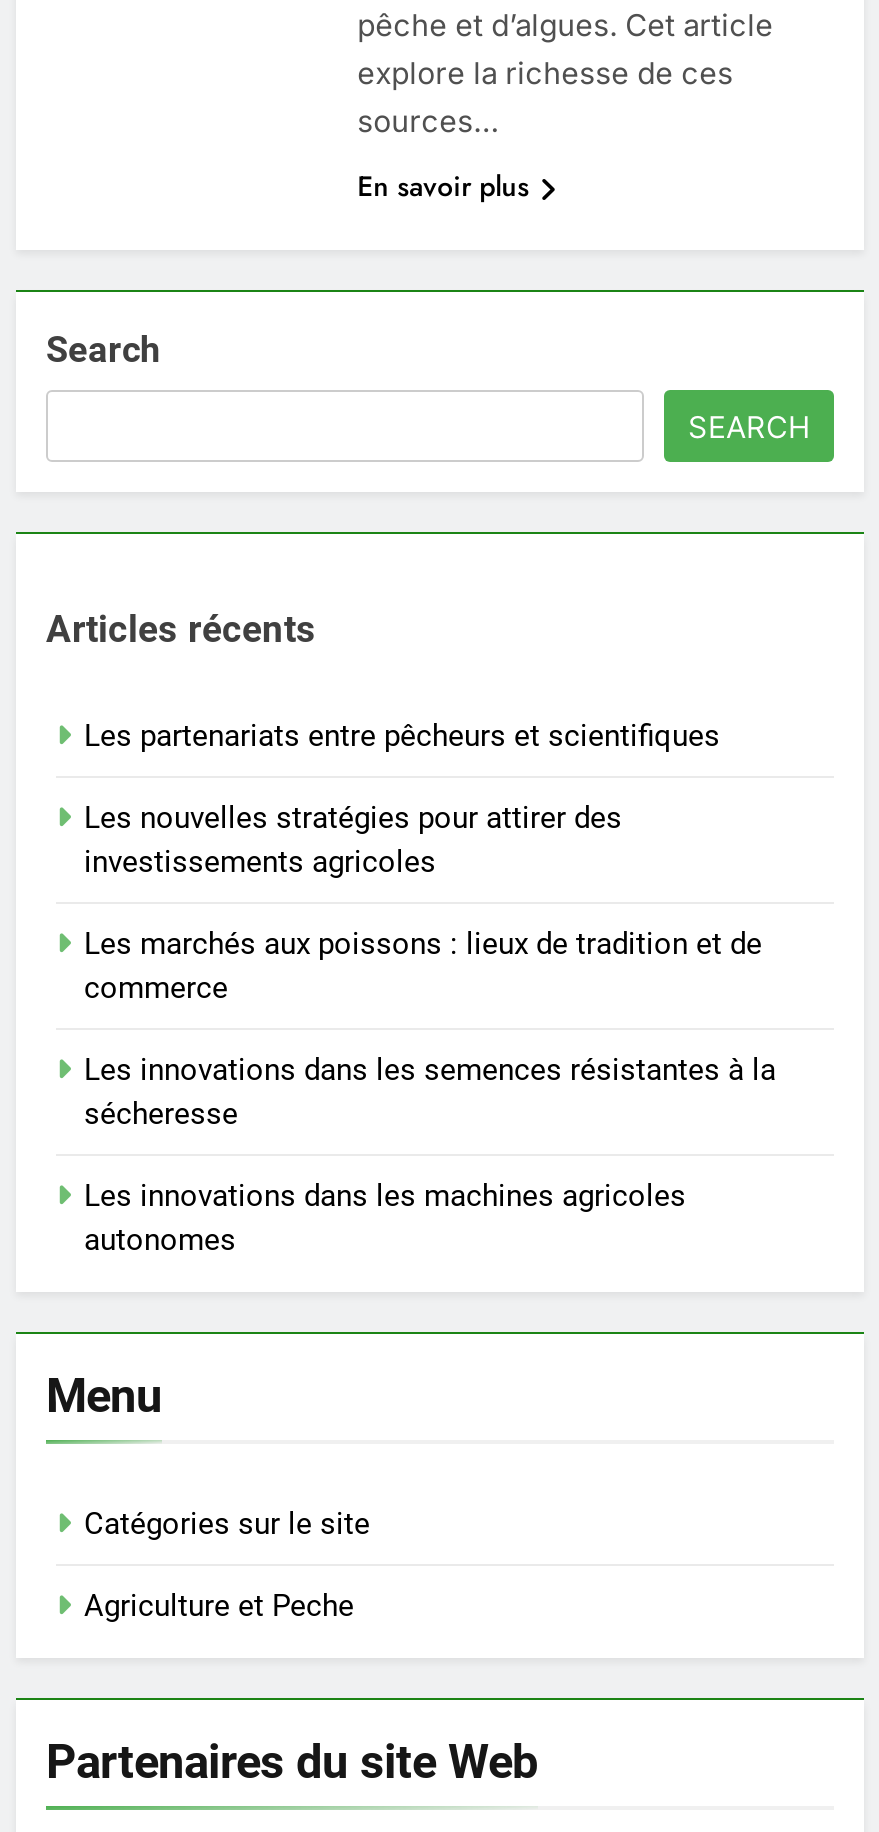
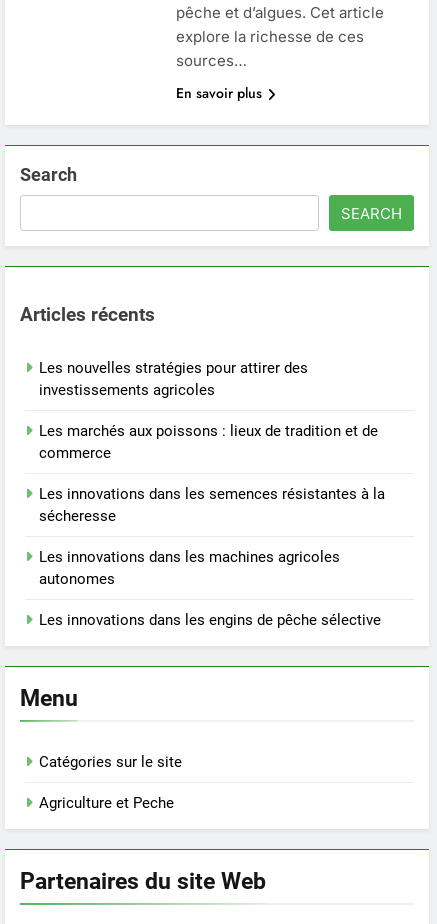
[84,717,720,753] Les partenariats entre pêcheurs et scientifiques -> none
moved [84,799,776,1257] -> [39,359,385,588]: Les nouvelles stratégies pour attirer des | investissements agricoles | Les marchés aux poissons : lieux de tradition et de | commerce | Les innovations dans les semences résistantes à la | sécheresse | Les innovations dans les machines agricoles | autonomes
none -> [39,611,381,629] Les innovations dans les engins de pêche sélective

